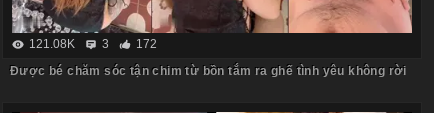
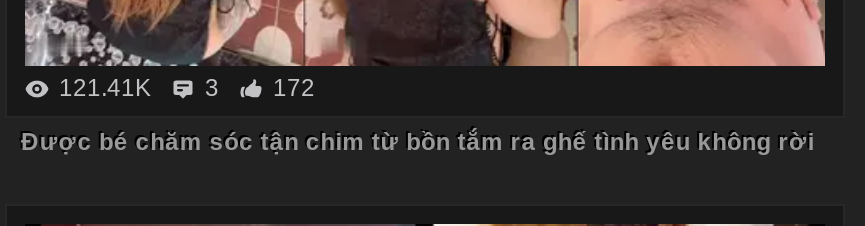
[29,37,157,51] 121.08K 3 172 -> [59,74,315,102] 121.41K 3 172

